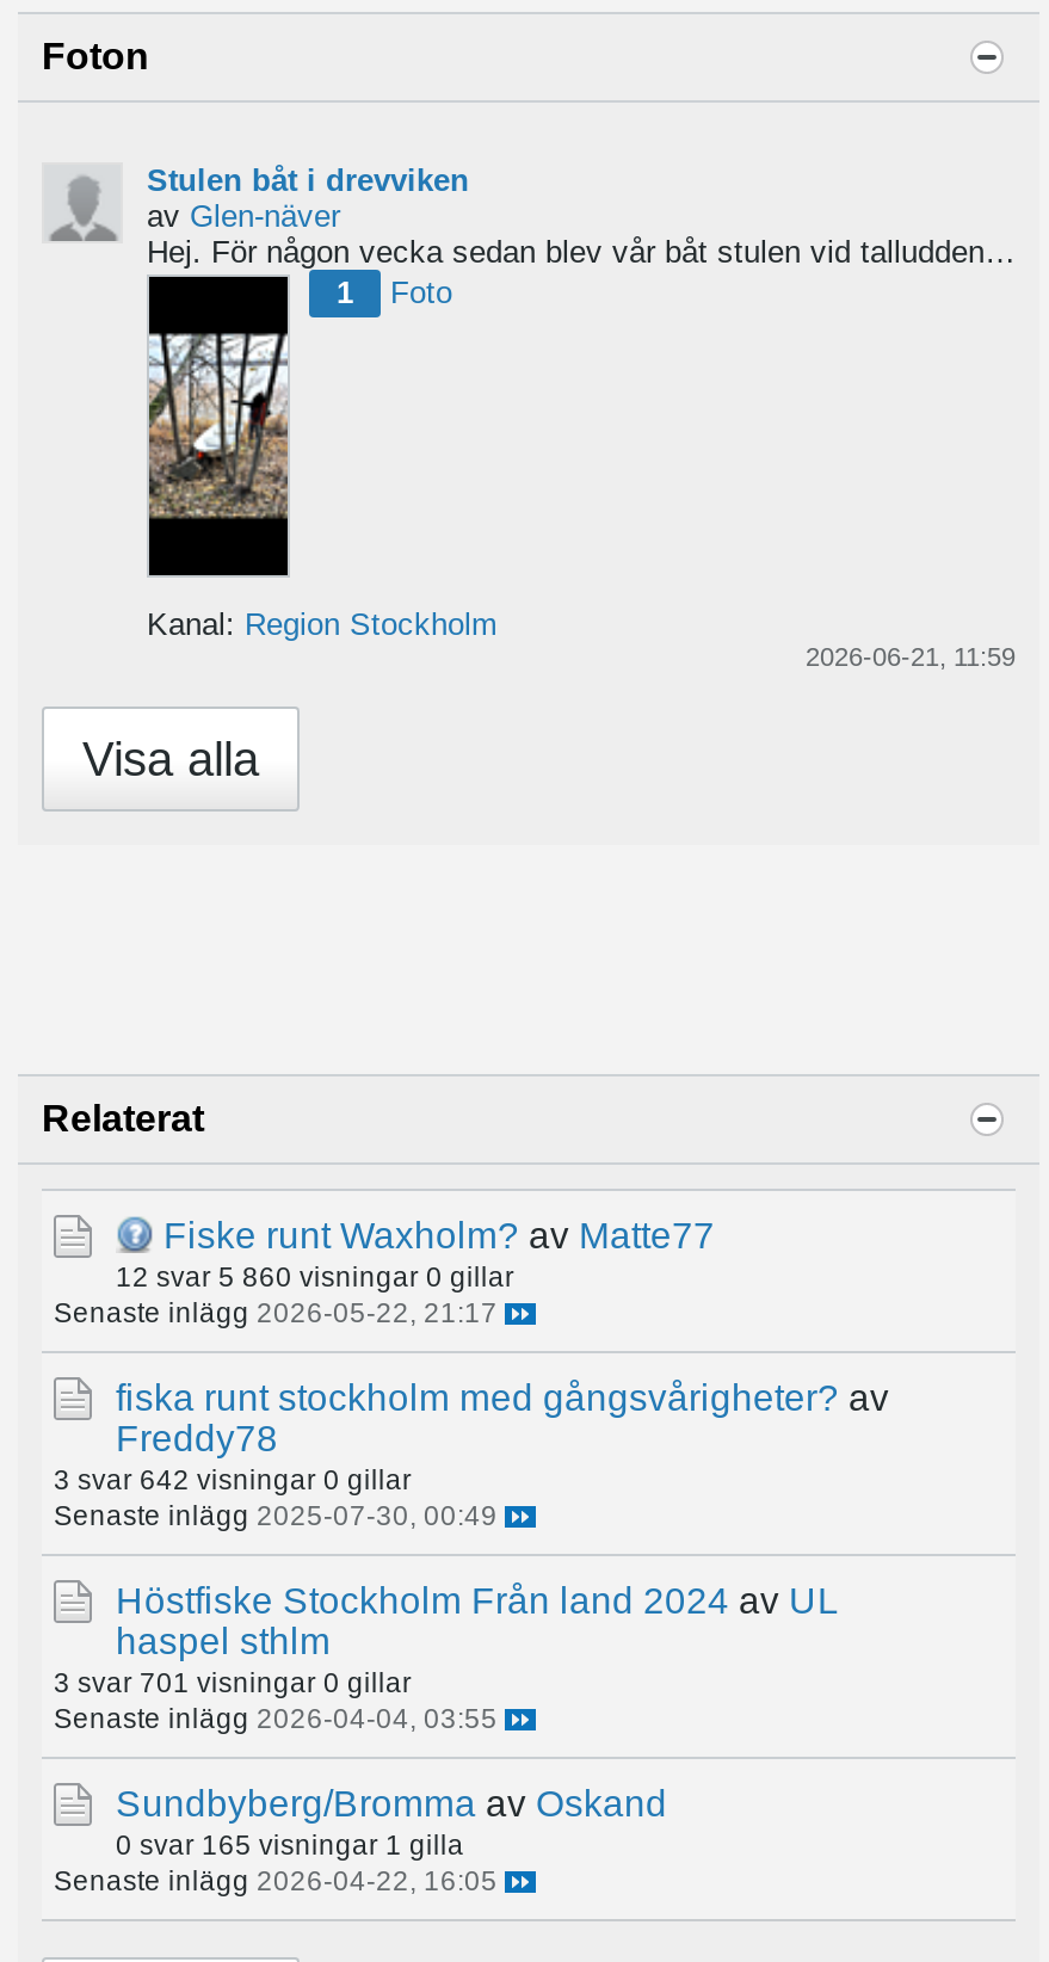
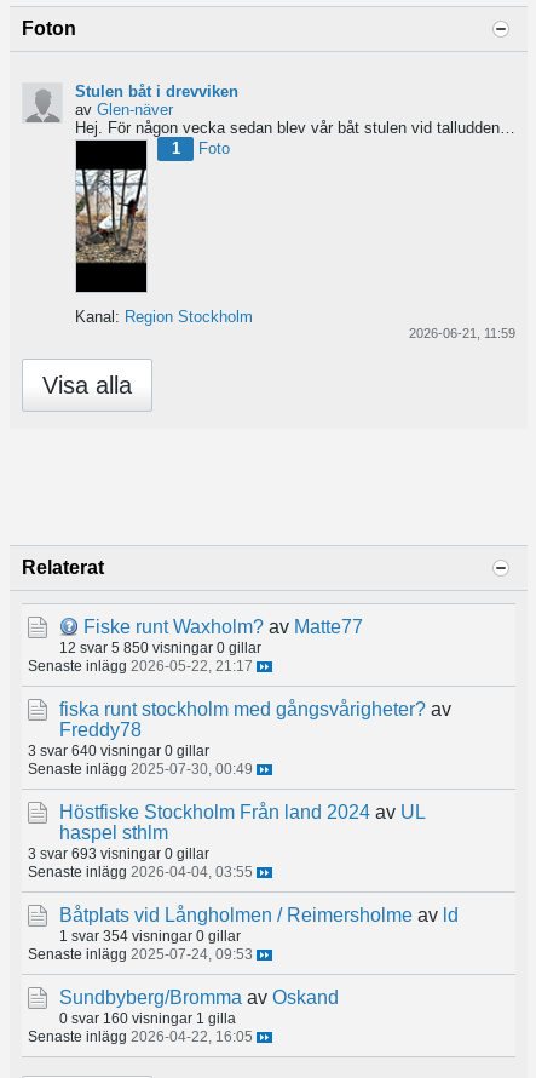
[116,1261,514,1292] 12 svar 5 860 visningar 0 gillar -> [59,640,261,656] 12 svar 5 850 visningar 0 gillar
[54,1464,412,1495] 3 svar 642 visningar 0 gillar -> [28,743,209,759] 3 svar 640 visningar 0 gillar
[54,1667,412,1698] 3 svar 701 visningar 0 gillar -> [28,846,209,862] 3 svar 693 visningar 0 gillar
none -> [28,905,459,962] Båtplats vid Långholmen / Reimersholme av ld | 1 svar 354 visningar 0 gillar | Senaste inlägg 2025-07-24, 09:53
[116,1829,464,1860] 0 svar 165 visningar 1 gilla -> [59,1011,236,1026] 0 svar 160 visningar 1 gilla

